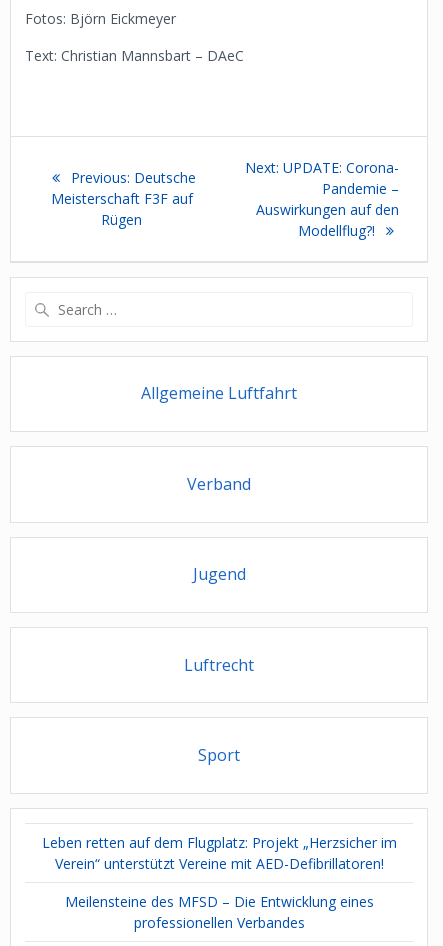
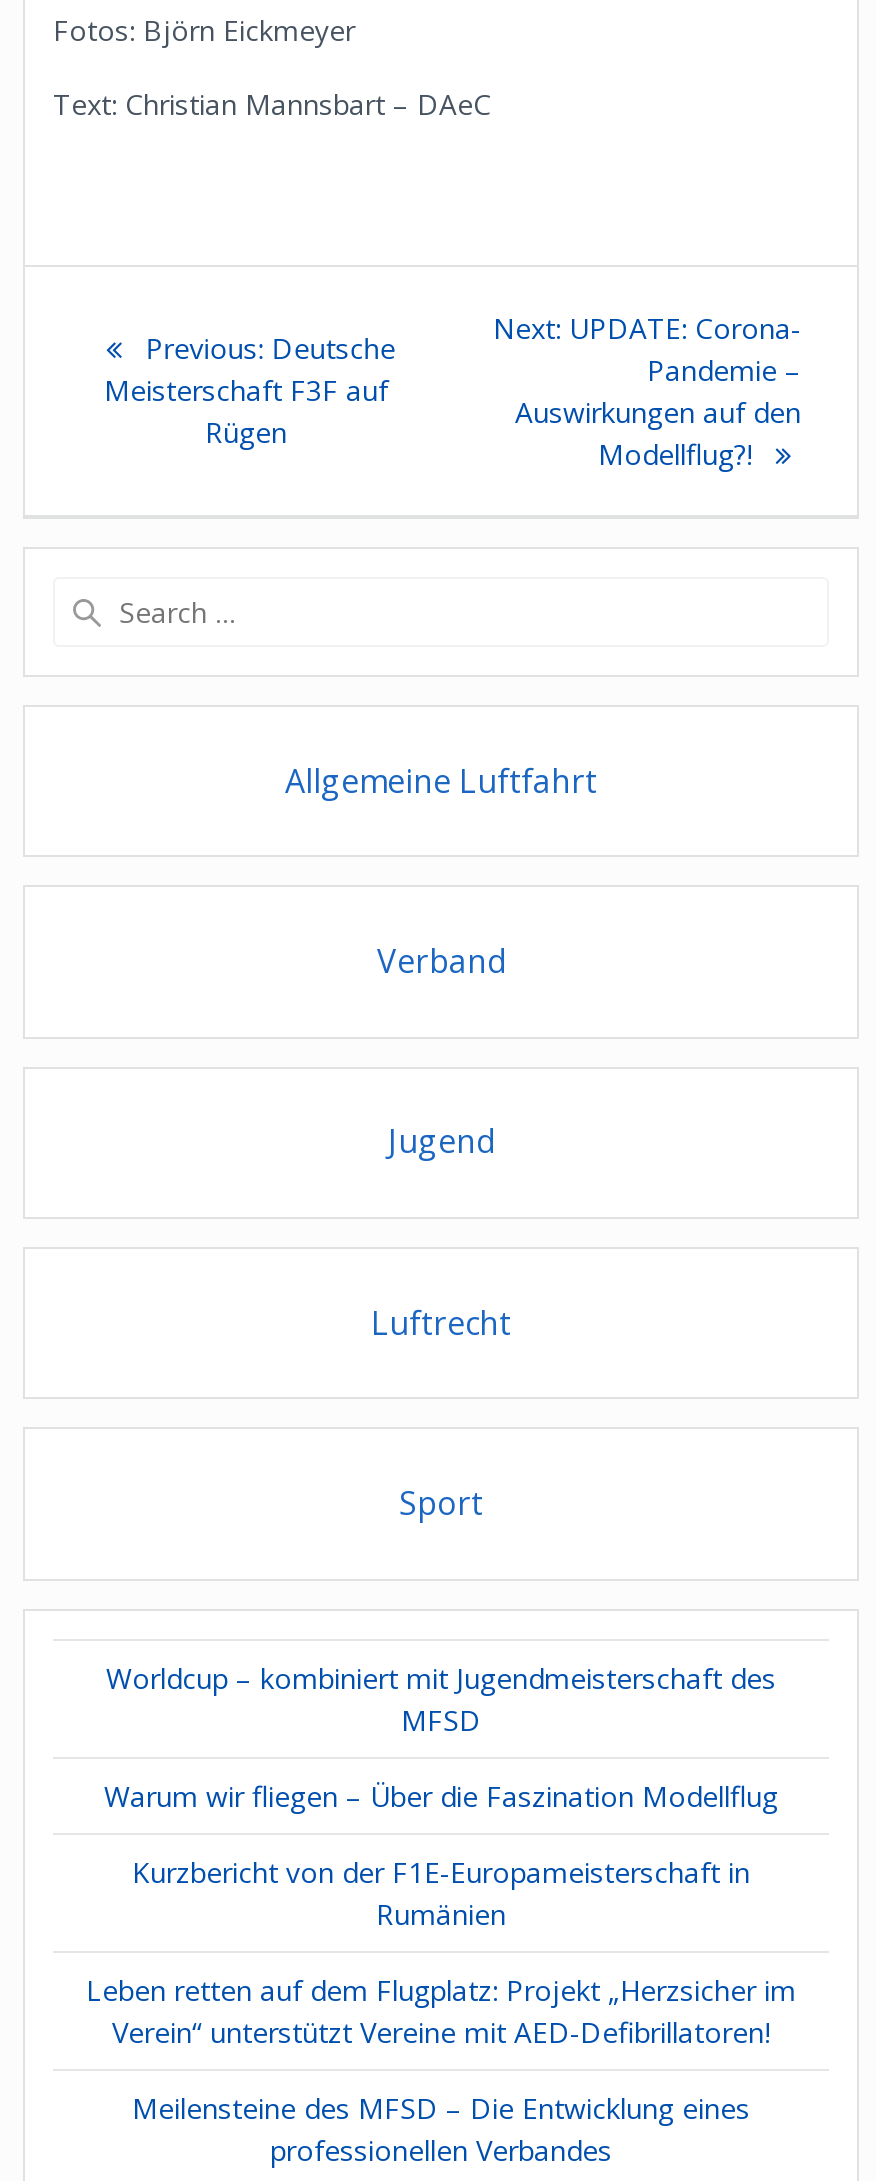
none -> [104,1658,778,1932] Worldcup – kombiniert mit Jugendmeisterschaft des | MFSD | Warum wir fliegen – Über die Faszination Modellflug | Kurzbericht von der F1E-Europameisterschaft in | Rumänien

